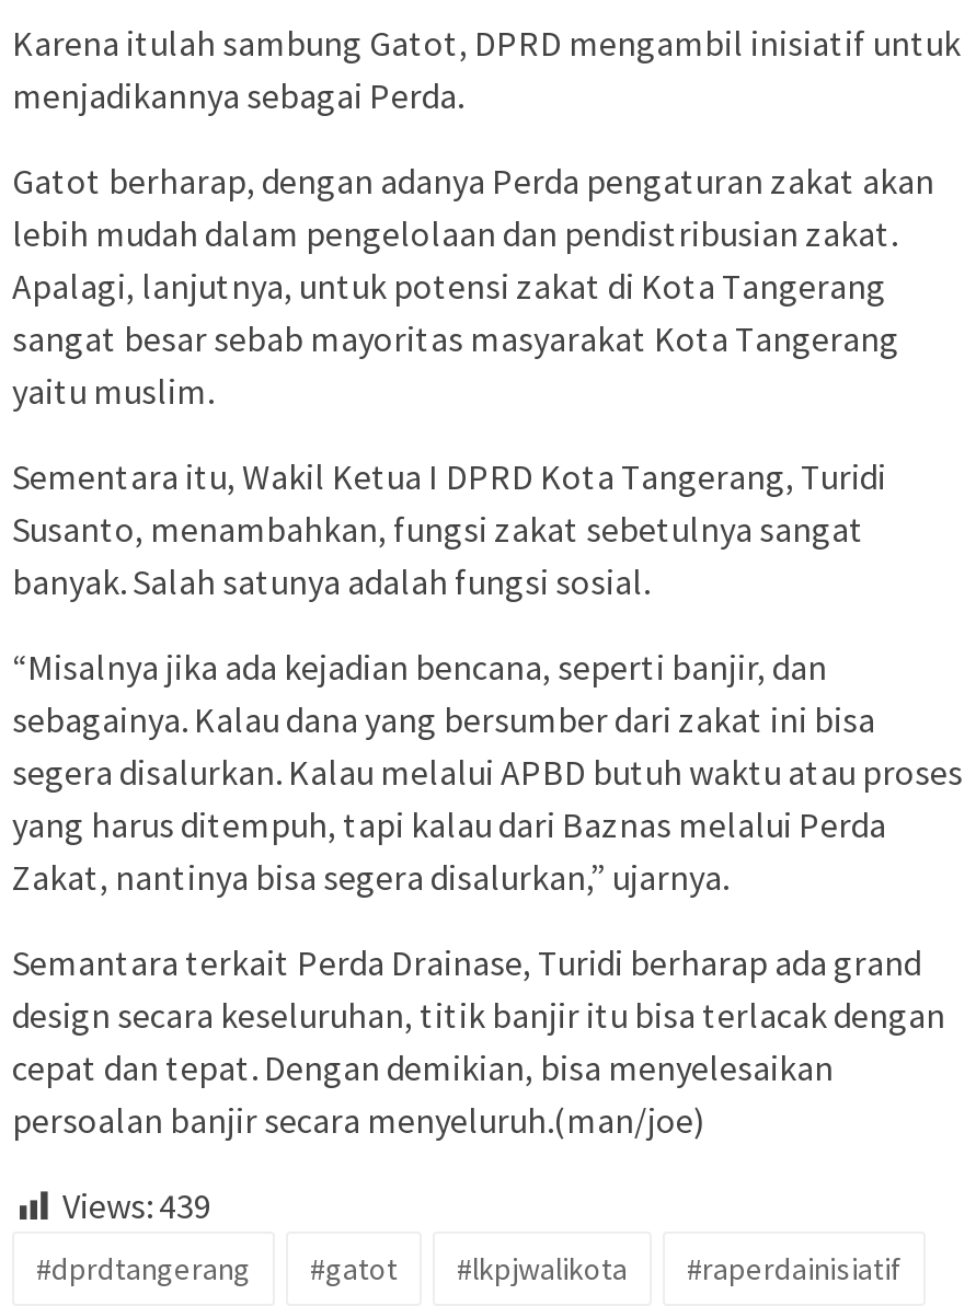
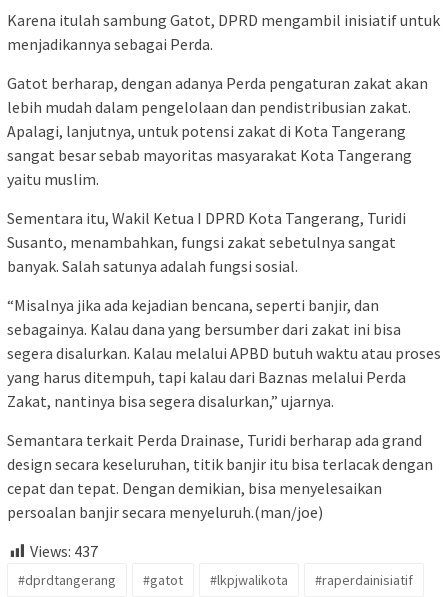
[62,1183,211,1227] Views: 439 -> [30,541,98,561] Views: 437

